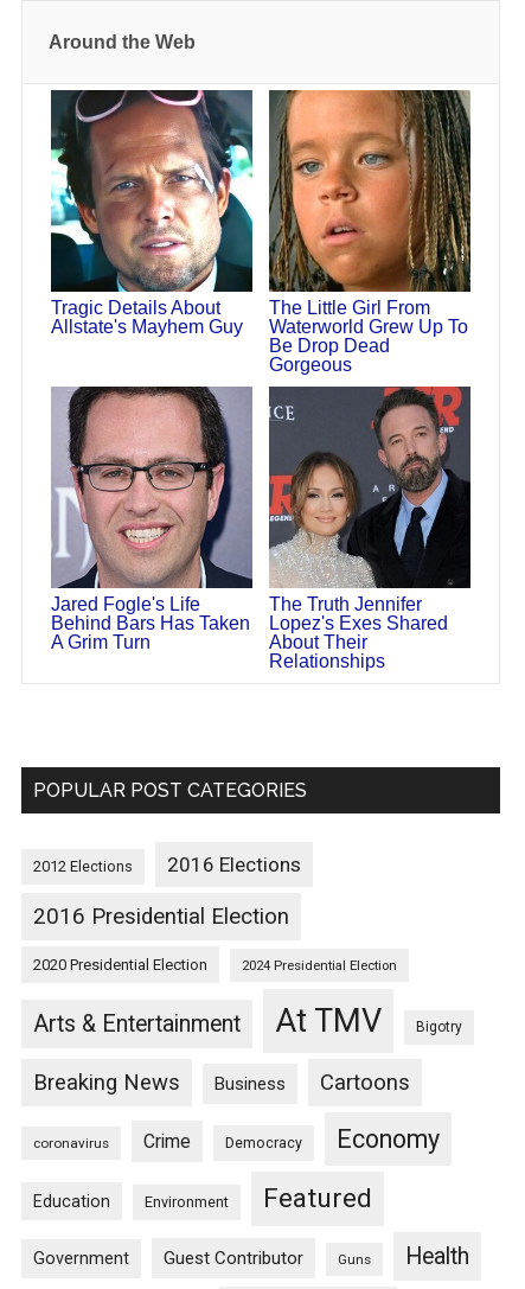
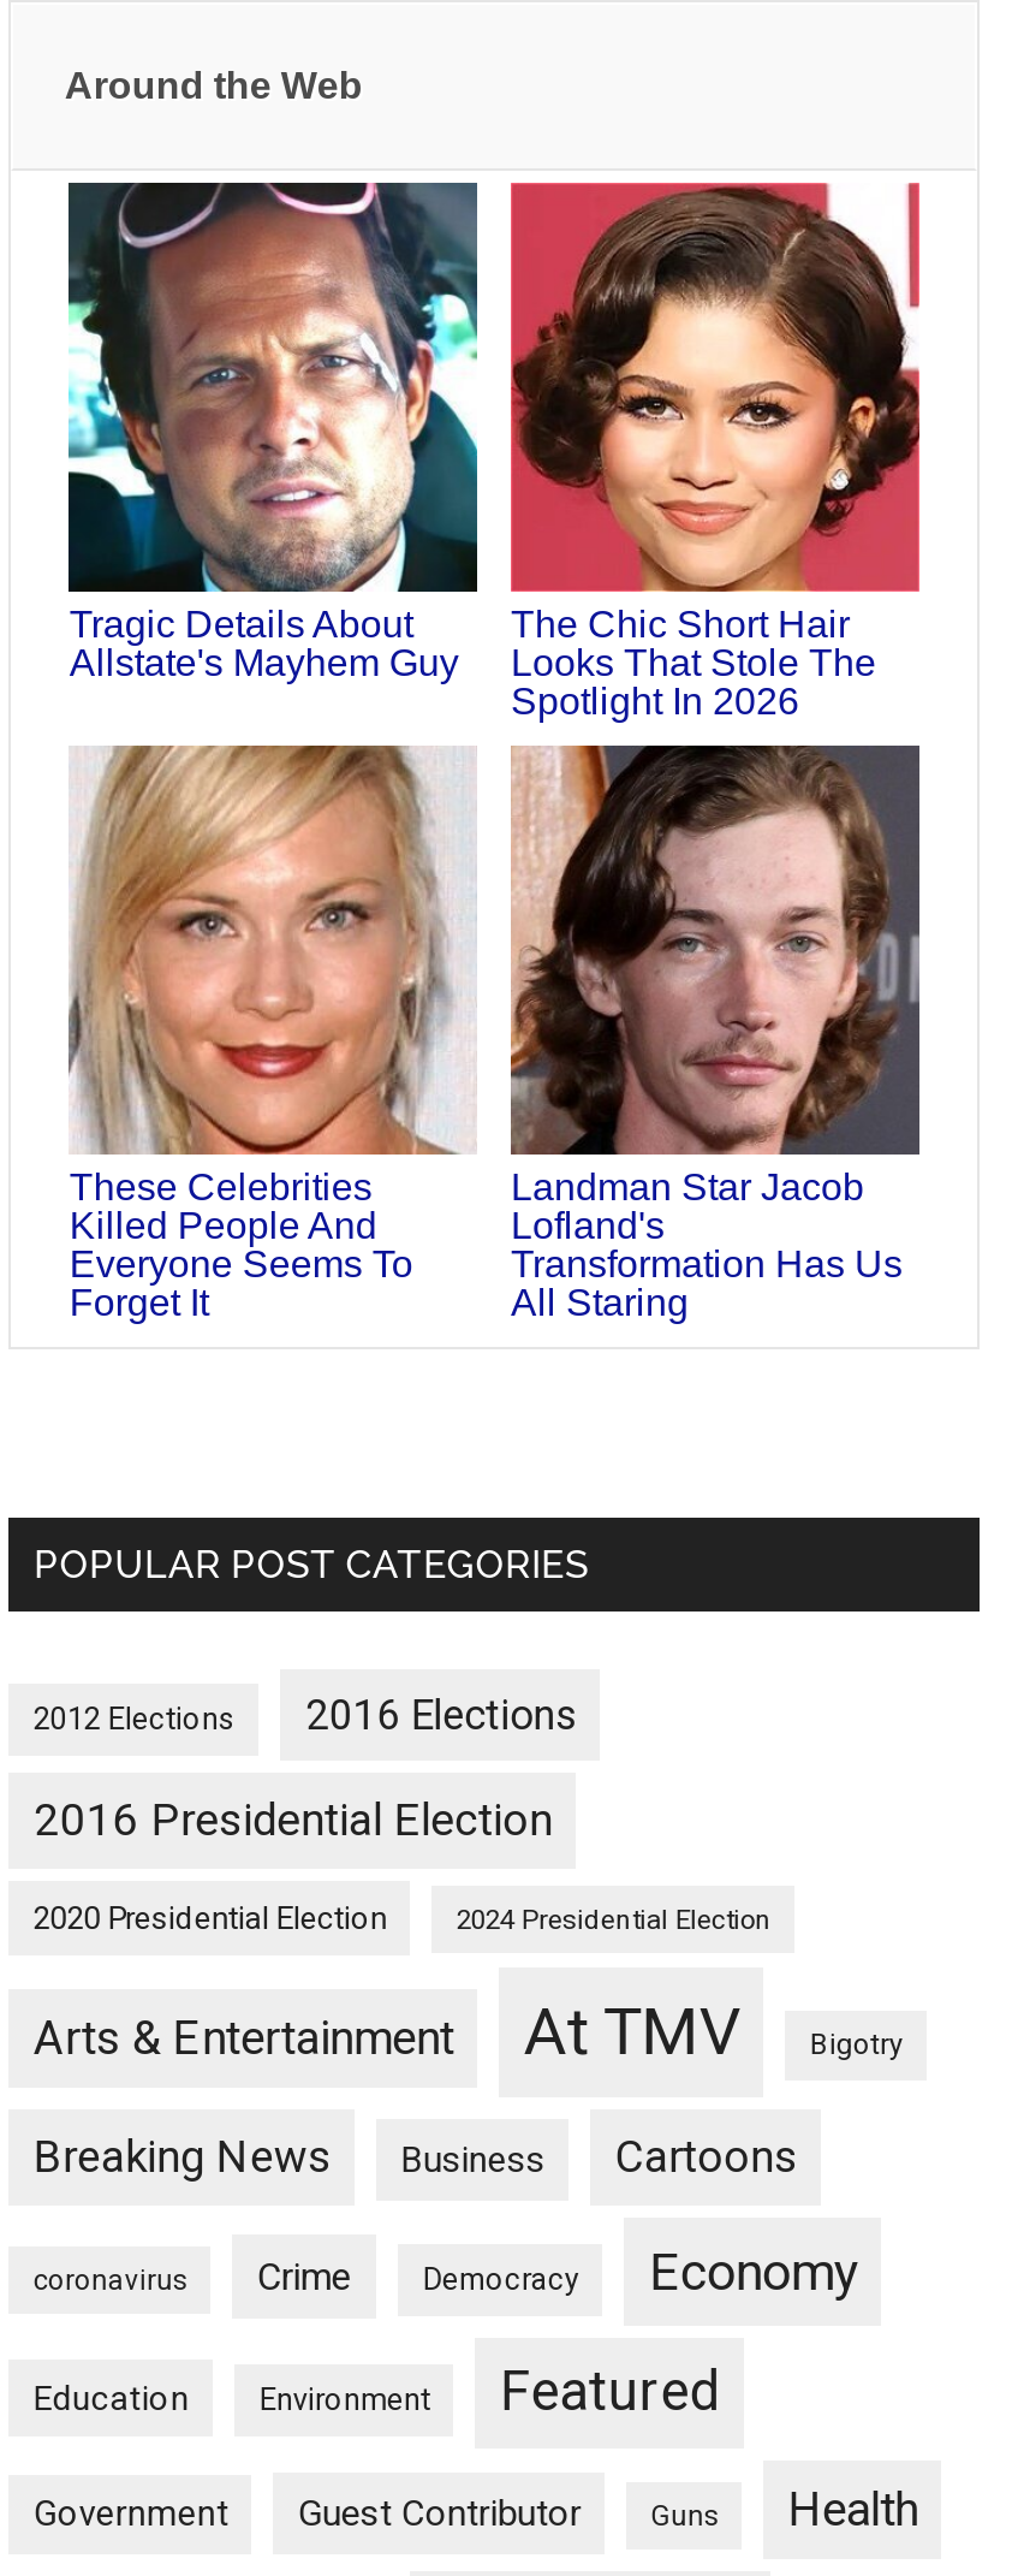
[268,89,472,375] [image] | The Little Girl From | Waterworld Grew Up To | Be Drop Dead | Gorgeous -> [508,180,922,722] [image] | The Chic Short Hair | Looks That Stole The | Spotlight In 2026
[51,385,252,652] [image] | Jared Fogle's Life | Behind Bars Has Taken | A Grim Turn -> [69,743,475,1322] [image] | These Celebrities | Killed People And | Everyone Seems To | Forget It
[268,385,470,671] [image] | The Truth Jennifer | Lopez's Exes Shared | About Their | Relationships -> [511,743,919,1322] [image] | Landman Star Jacob | Lofland's | Transformation Has Us | All Staring

